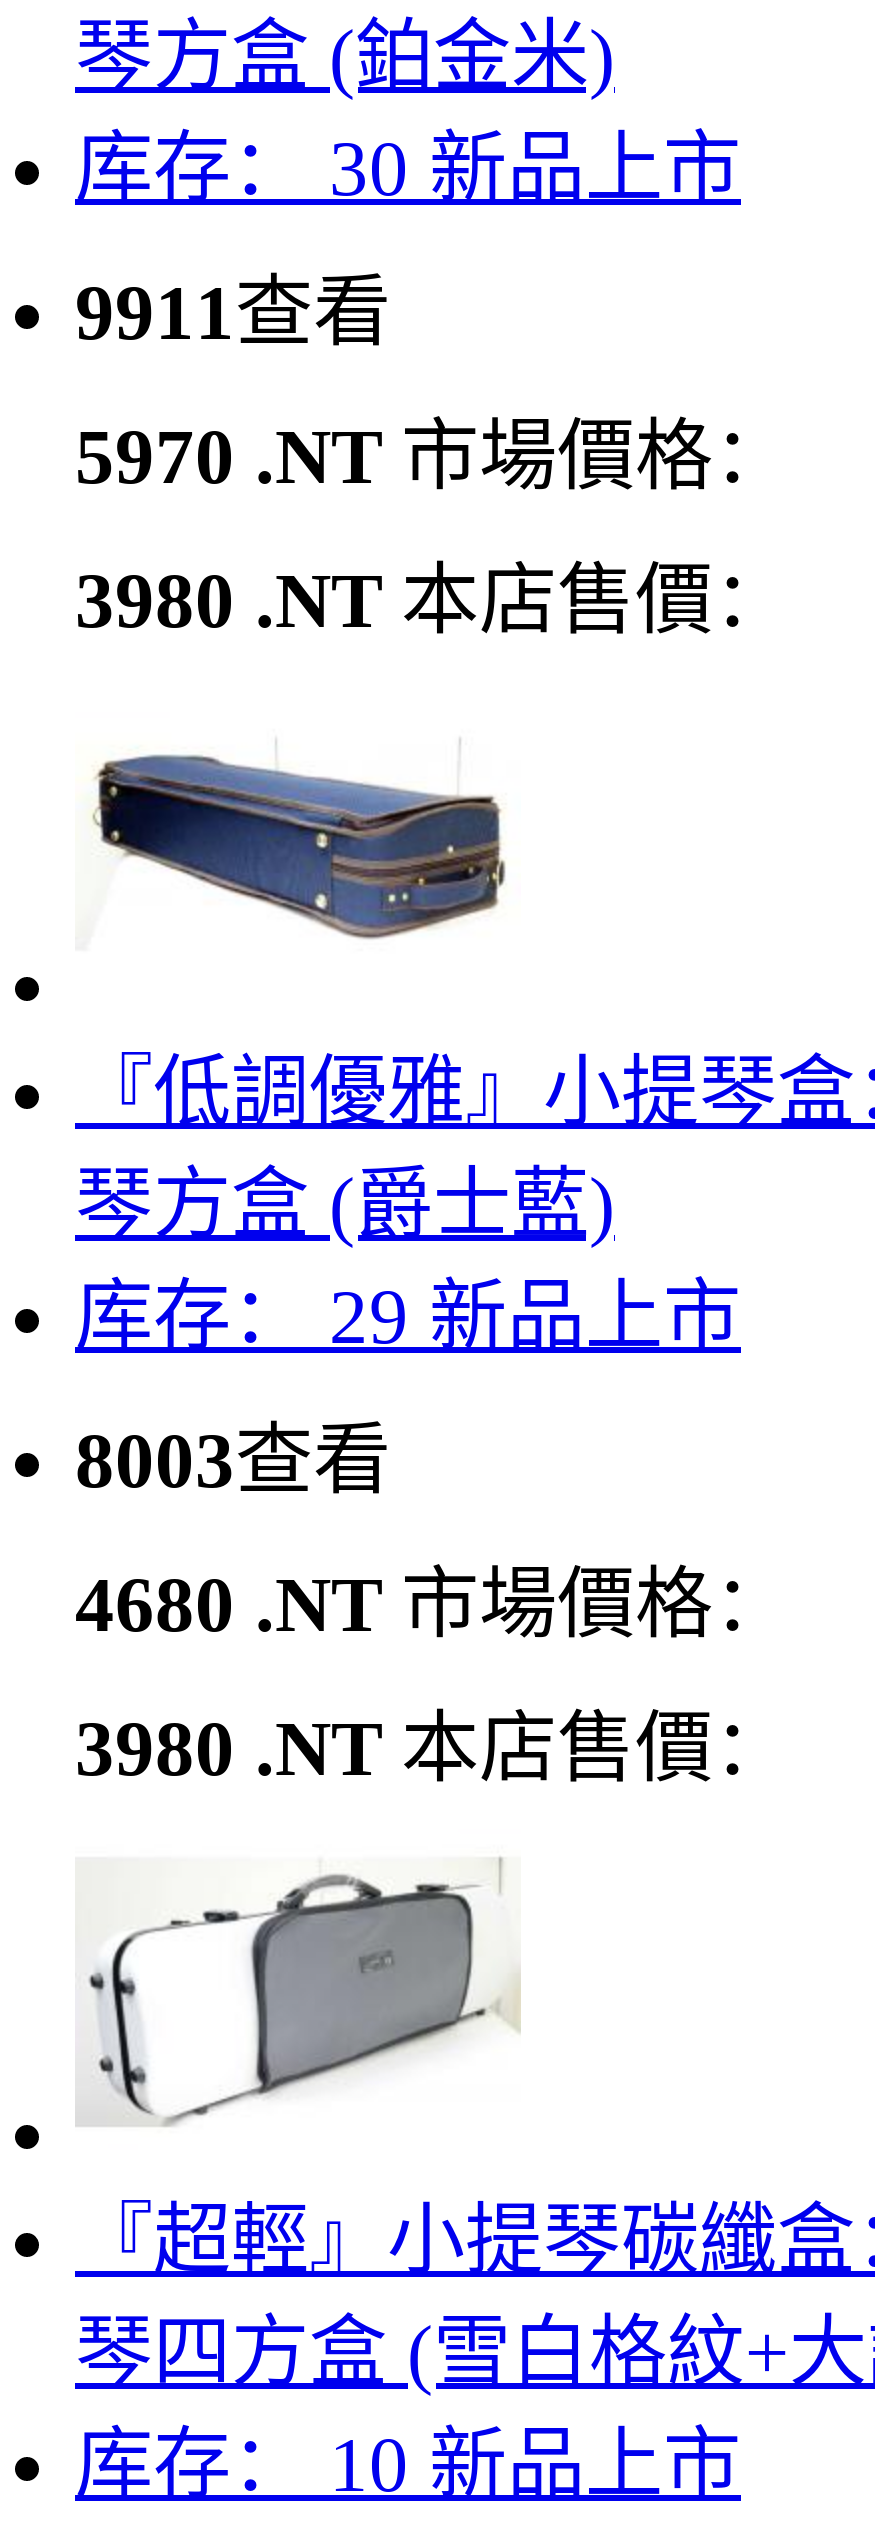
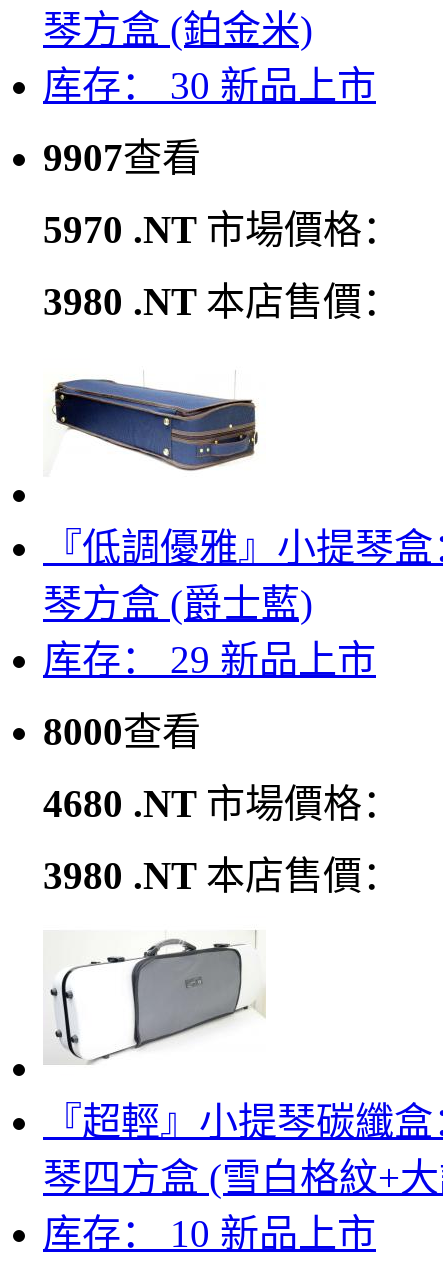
[75,269,391,355] 9911查看 -> [43,136,201,179] 9907查看
[75,1417,391,1503] 8003查看 -> [43,710,201,753] 8000查看

